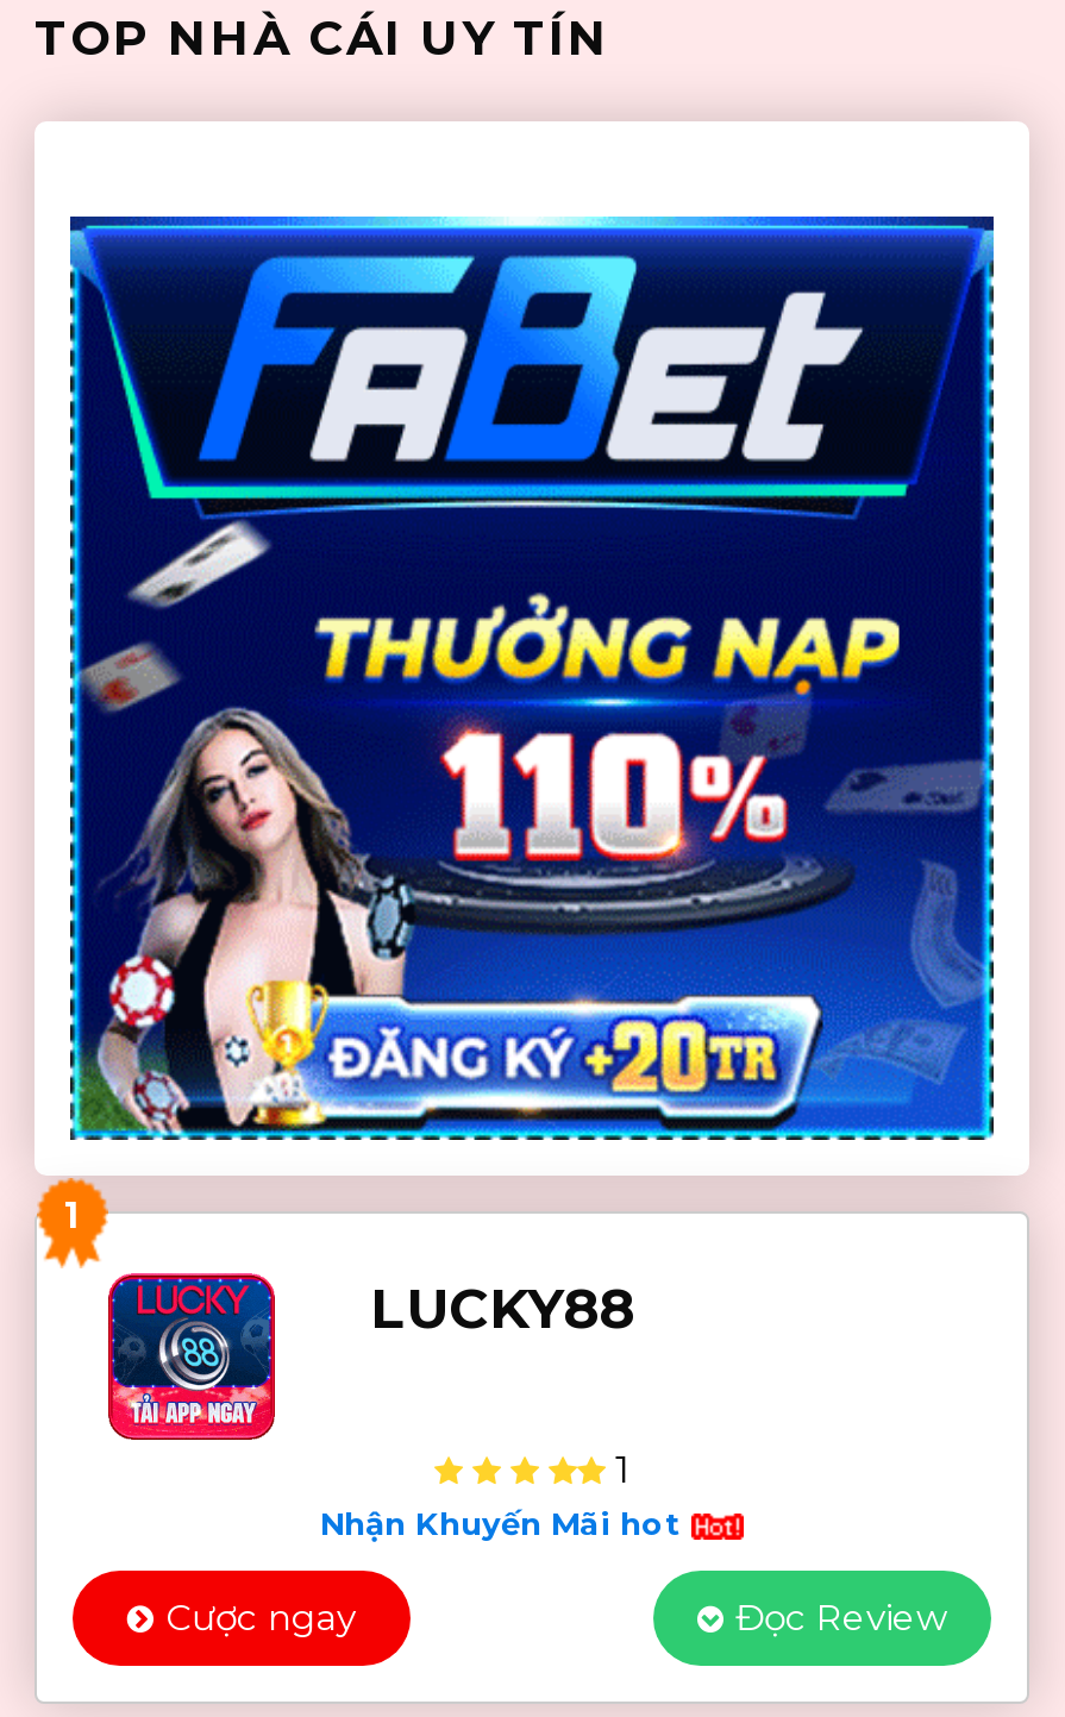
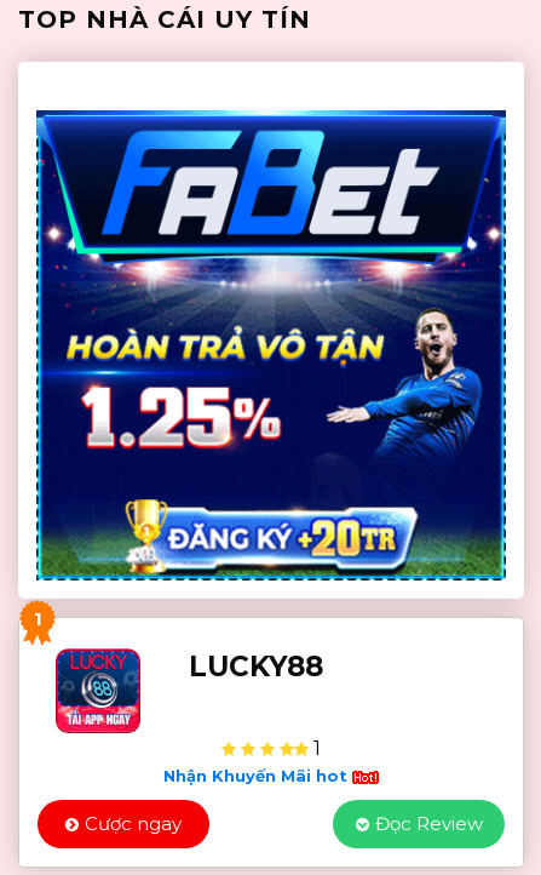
[77,440,991,1135] [image] -> [39,211,505,579] [image]

